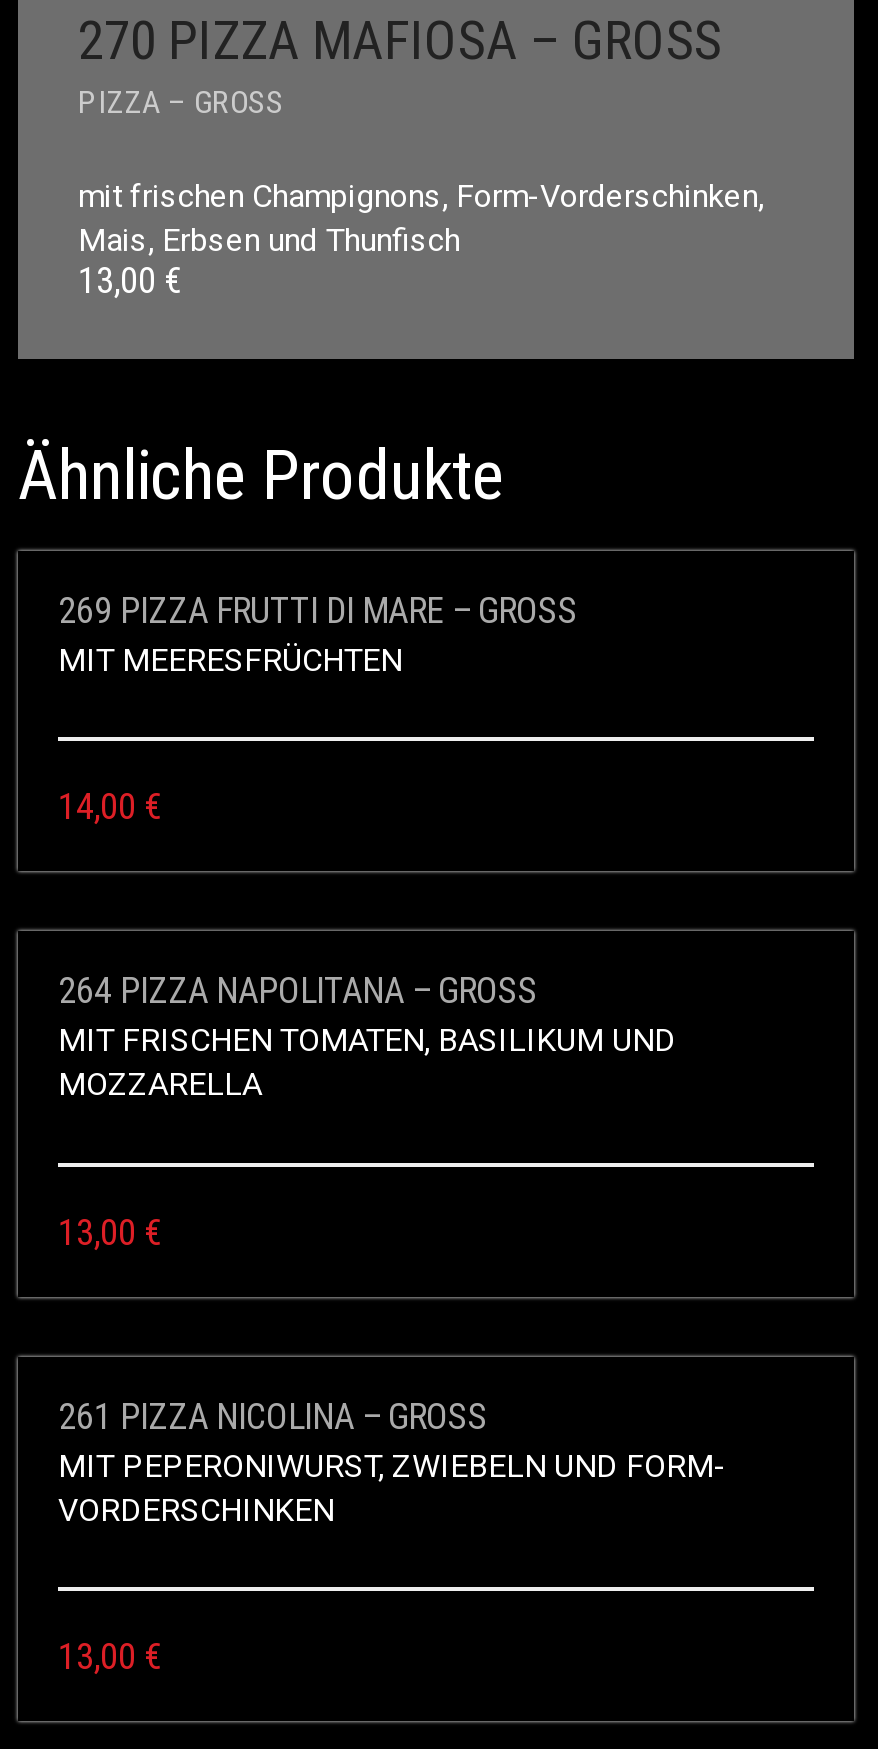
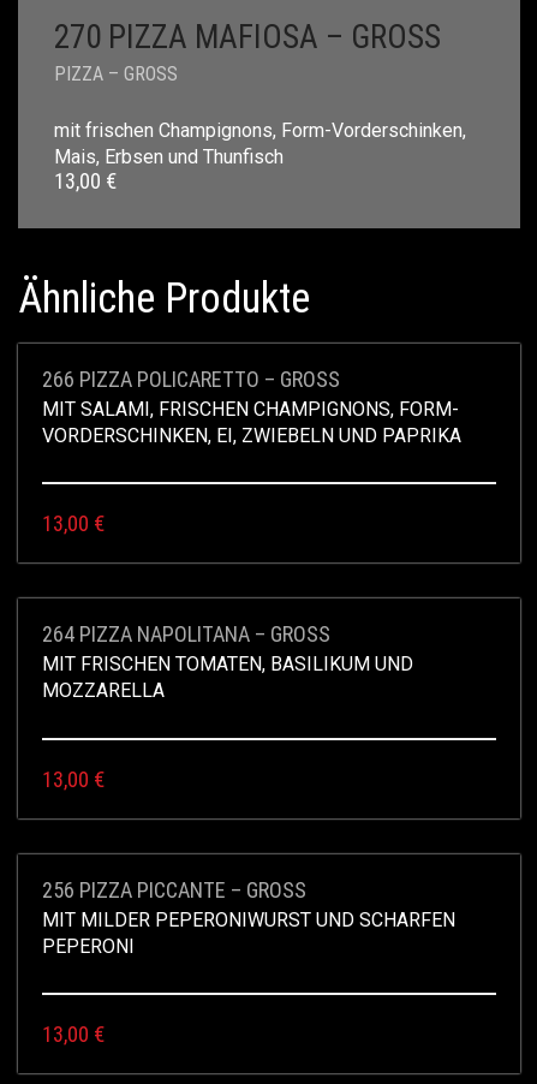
[58,588,578,678] 269 PIZZA FRUTTI DI MARE – GROSS | MIT MEERESFRÜCHTEN -> [42,366,461,446] 266 PIZZA POLICARETTO – GROSS | MIT SALAMI, FRISCHEN CHAMPIGNONS, FORM- | VORDERSCHINKEN, EI, ZWIEBELN UND PAPRIKA
[58,785,162,827] 14,00 € -> [42,511,105,536] 13,00 €
[58,1394,726,1528] 261 PIZZA NICOLINA – GROSS | MIT PEPERONIWURST, ZWIEBELN UND FORM- | VORDERSCHINKEN -> [42,877,455,957] 256 PIZZA PICCANTE – GROSS | MIT MILDER PEPERONIWURST UND SCHARFEN | PEPERONI

